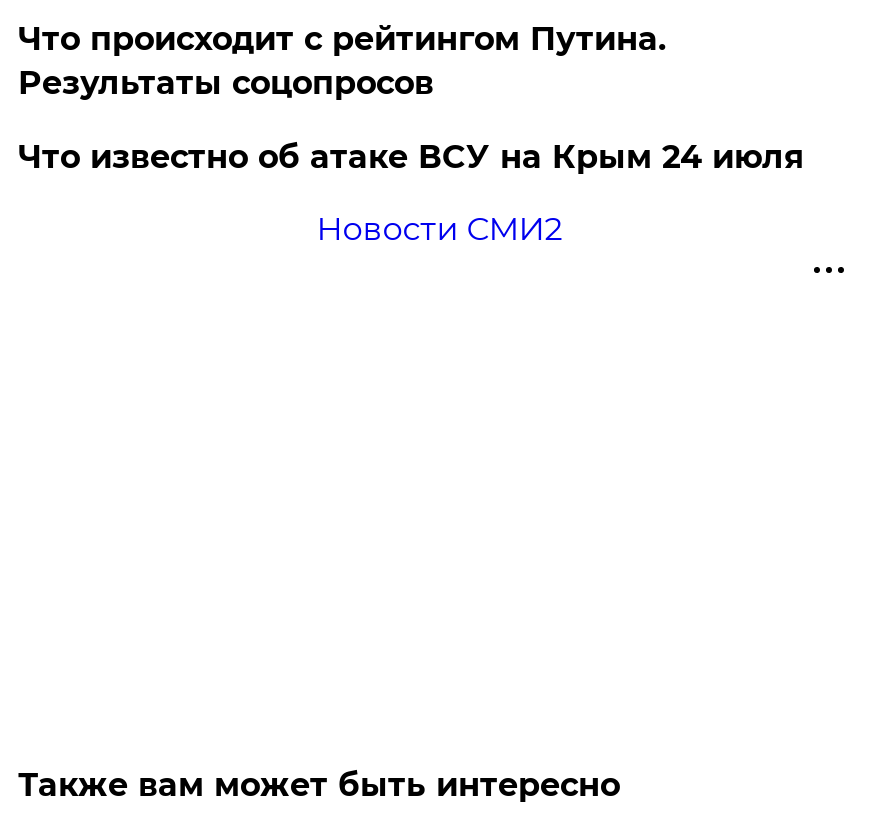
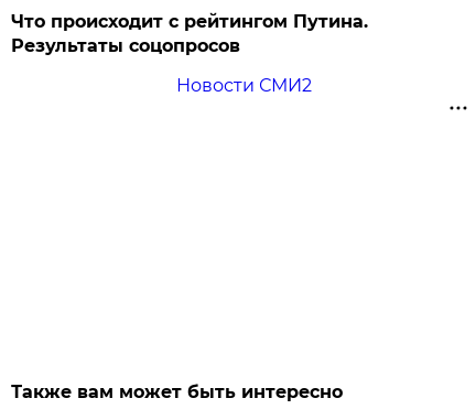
[18,138,804,176] Что известно об атаке ВСУ на Крым 24 июля -> none

